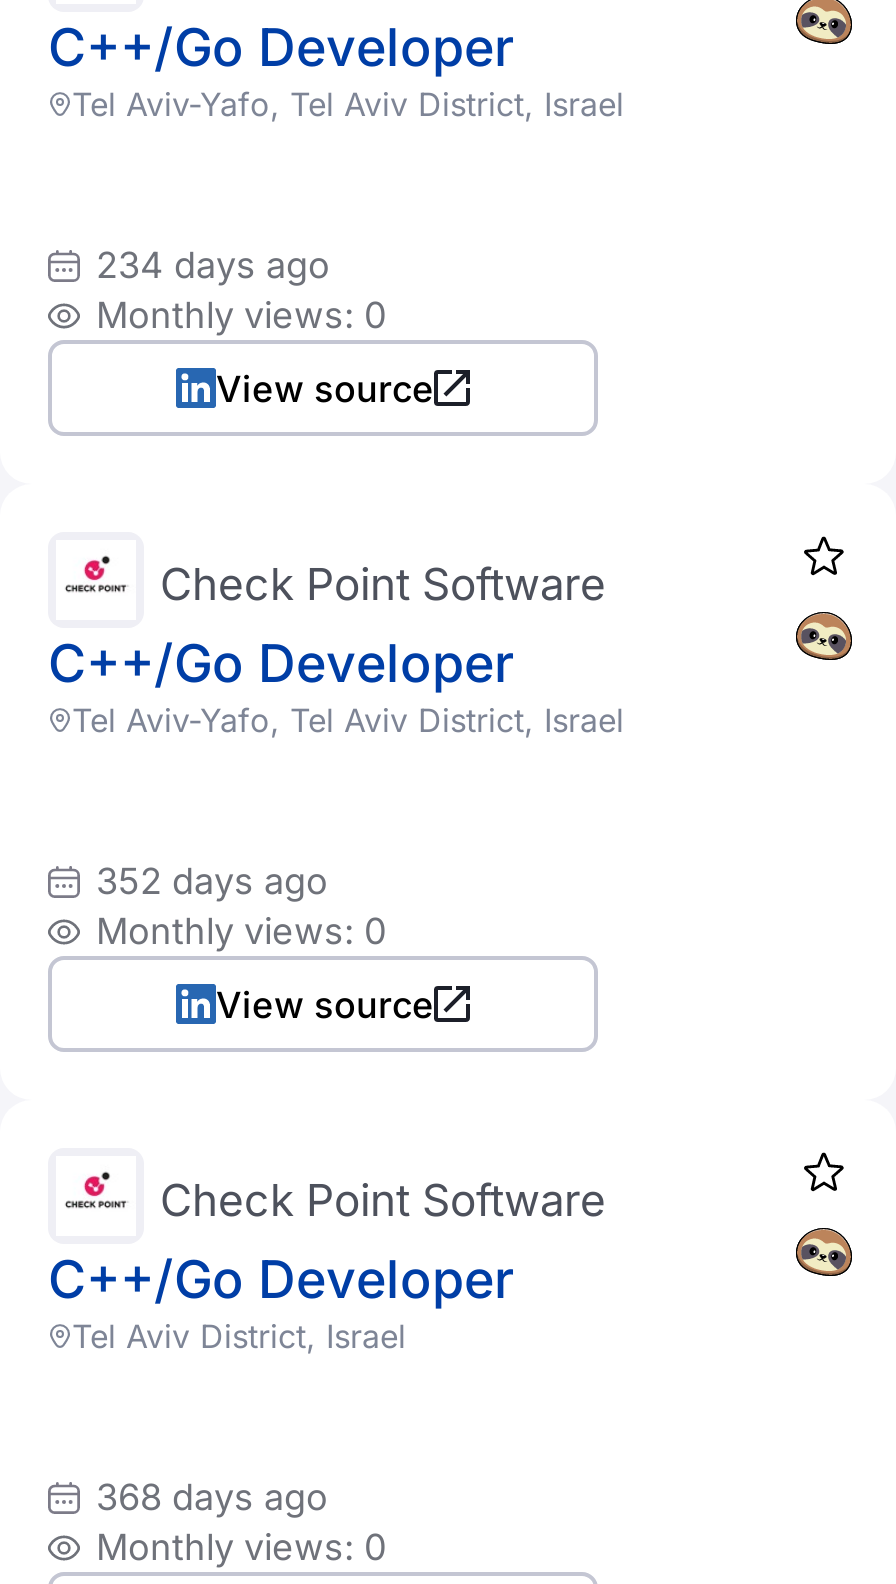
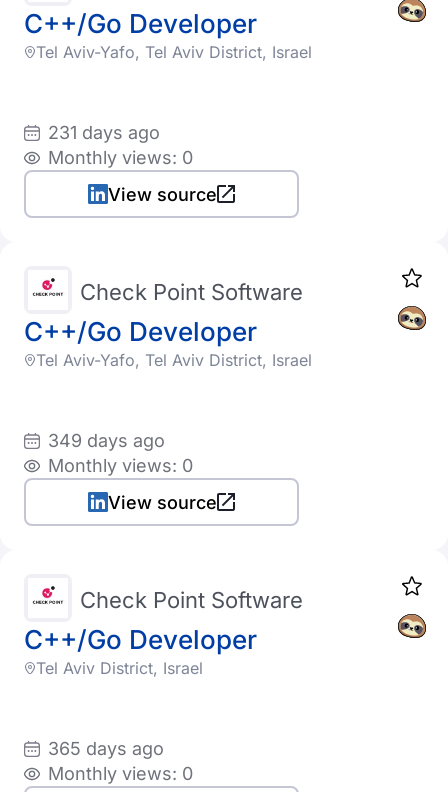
[96,244,330,286] 234 days ago -> [48,122,160,143] 231 days ago
[96,860,328,902] 352 days ago -> [48,430,165,451] 349 days ago
[96,1476,328,1518] 368 days ago -> [48,738,164,759] 365 days ago

